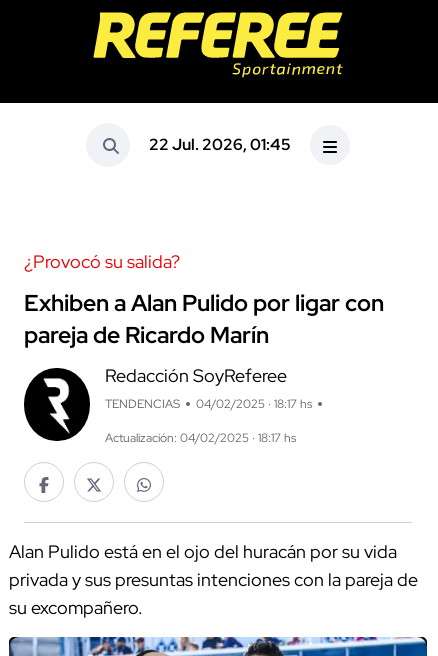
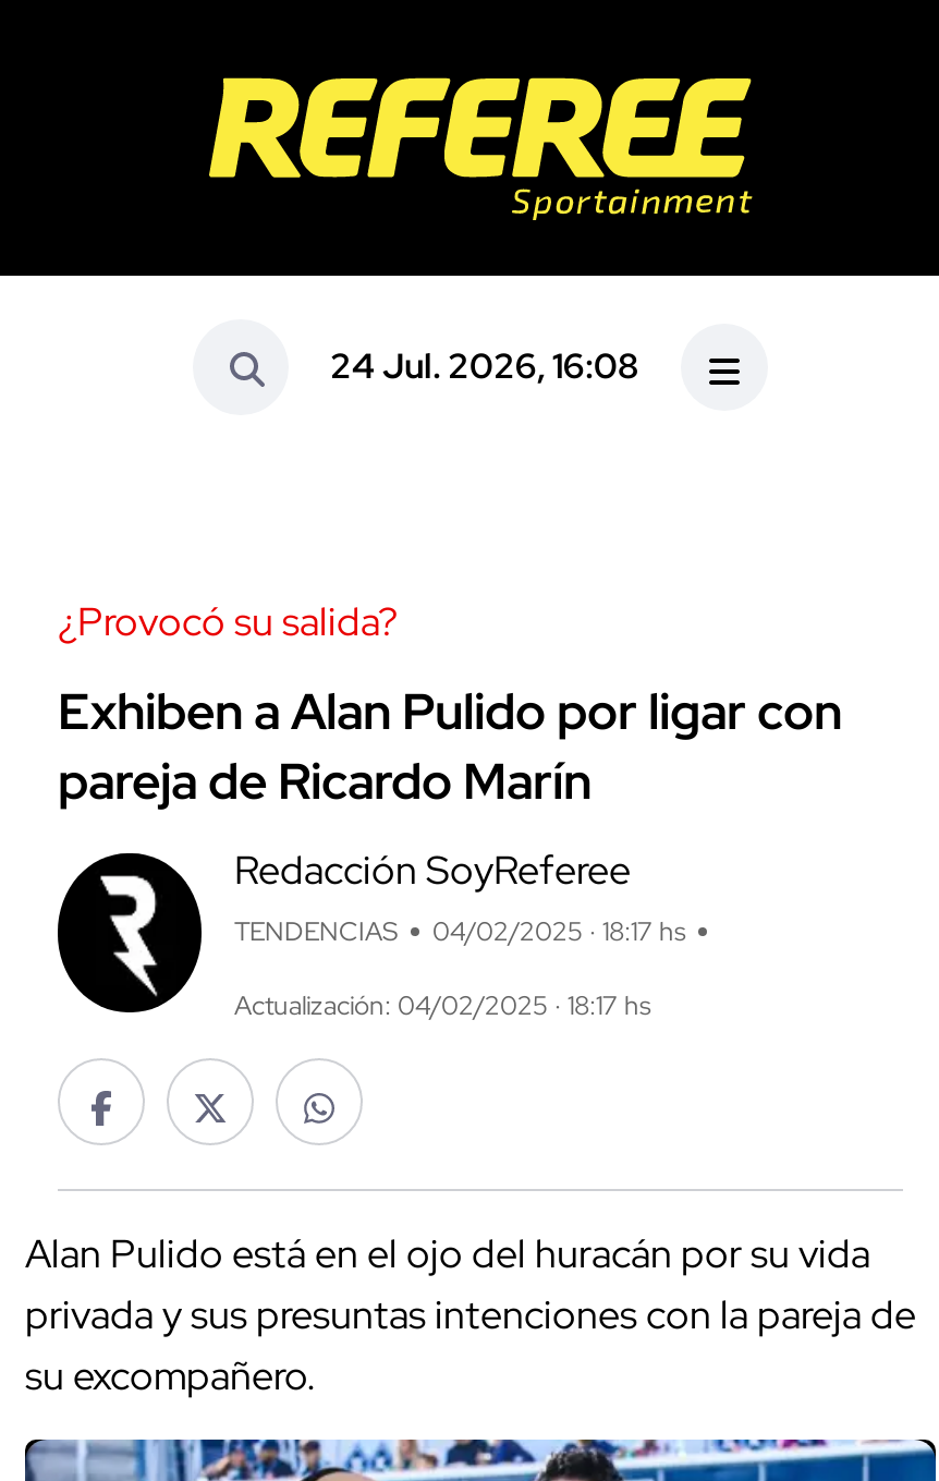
[149,134,291,155] 22 Jul. 2026, 01:45 -> [330,343,639,389] 24 Jul. 2026, 16:08

